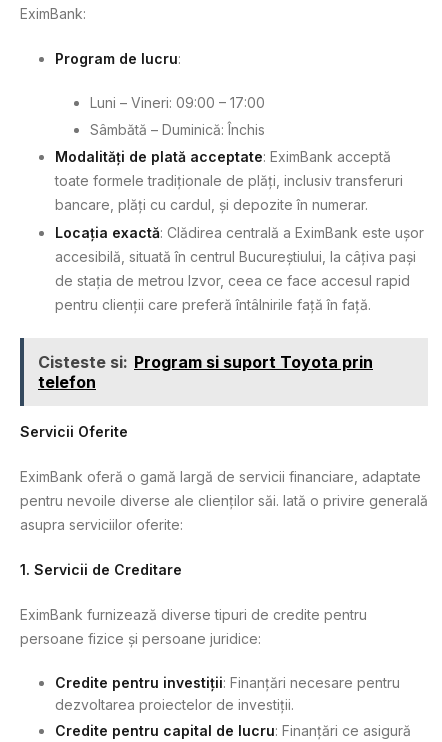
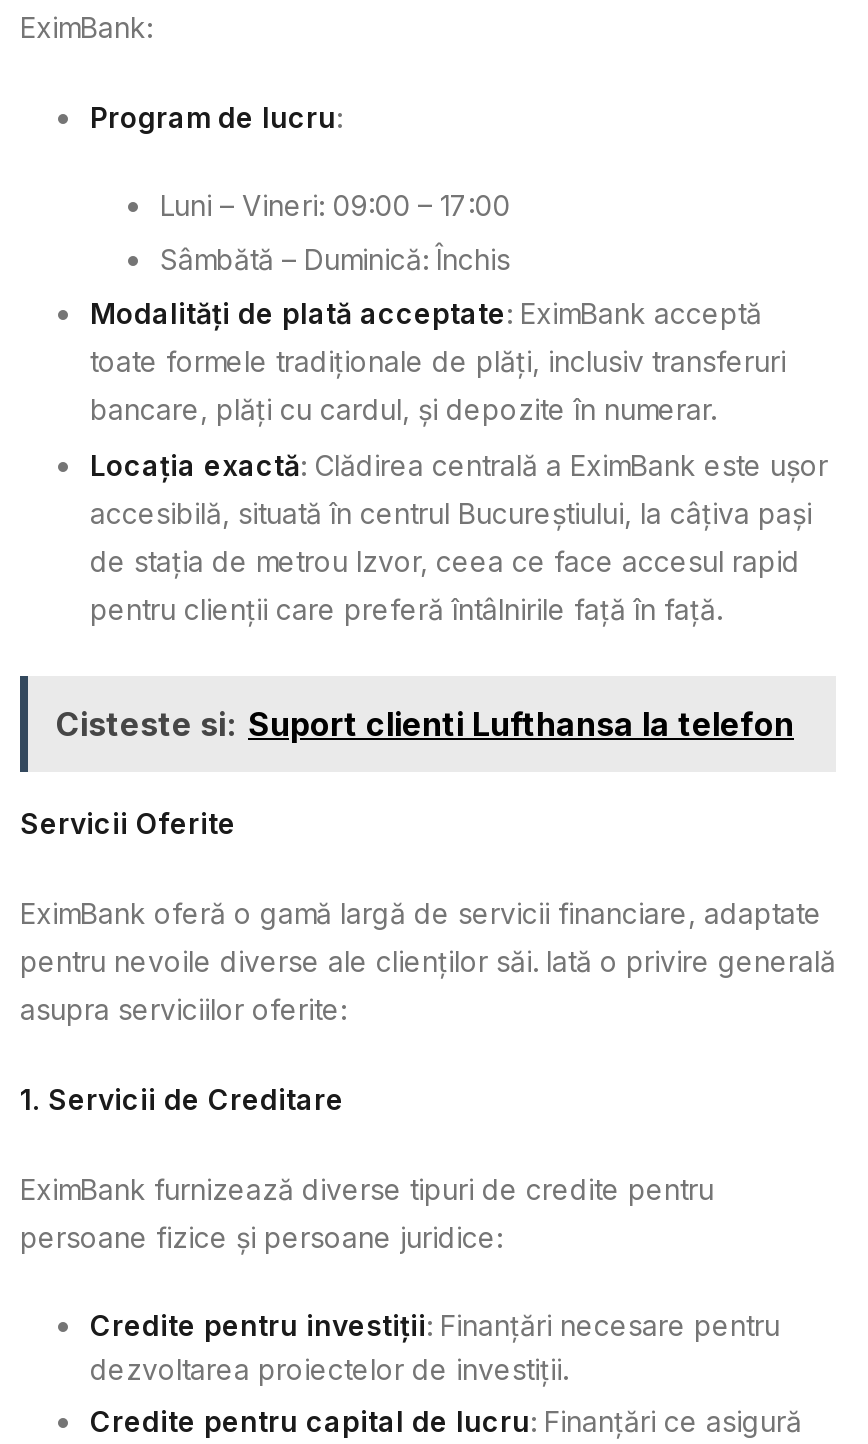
[38,352,373,392] Cisteste si: Program si suport Toyota prin | telefon -> [56,704,794,744] Cisteste si: Suport clienti Lufthansa la telefon

